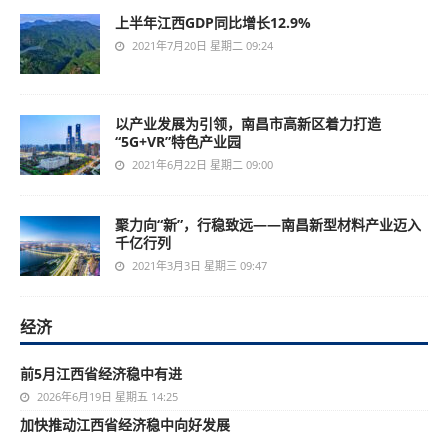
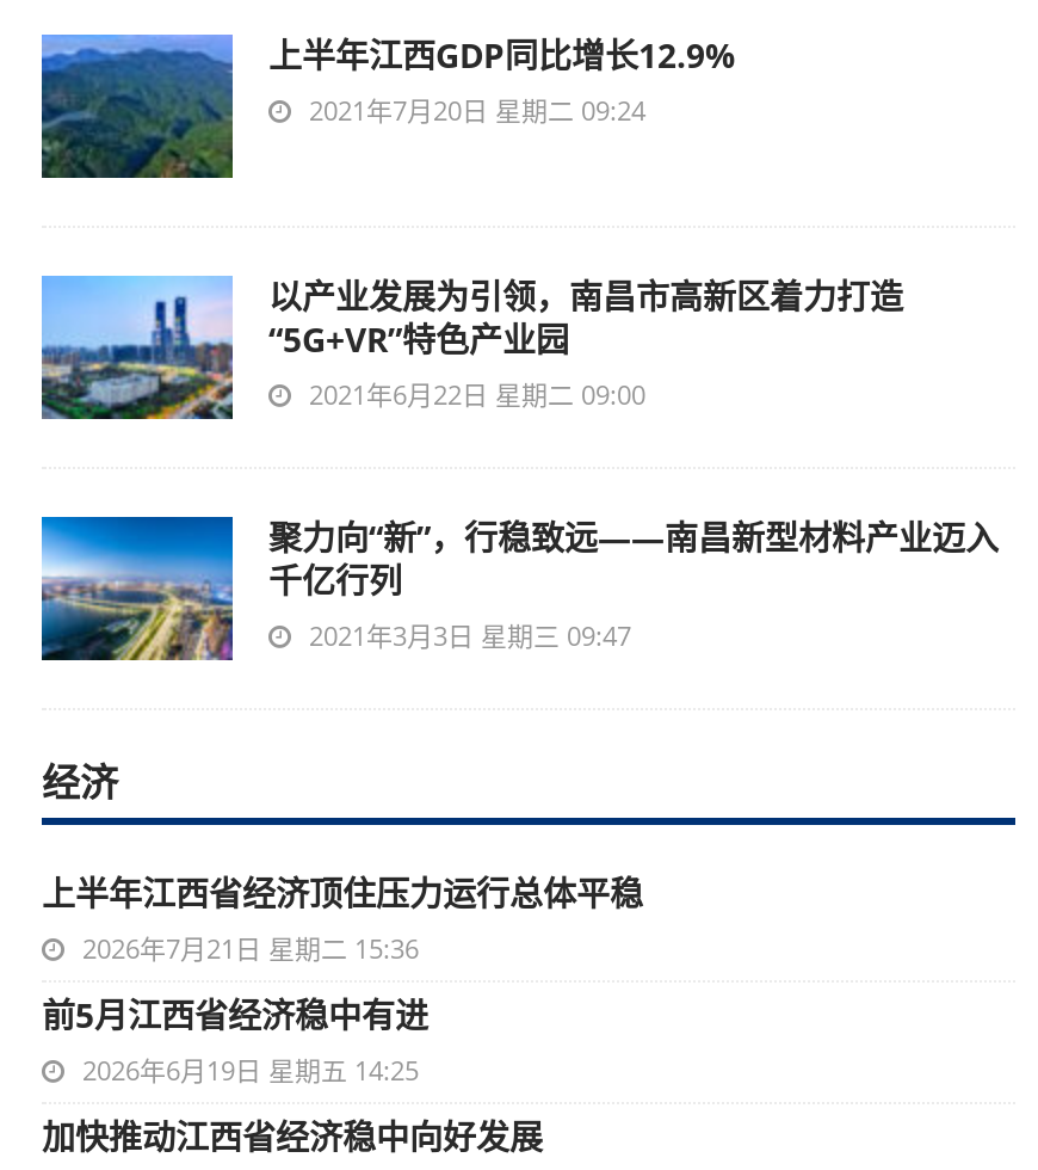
none -> [42,870,643,966] 上半年江西省经济顶住压力运行总体平稳 | 2026年7月21日 星期二 15:36

